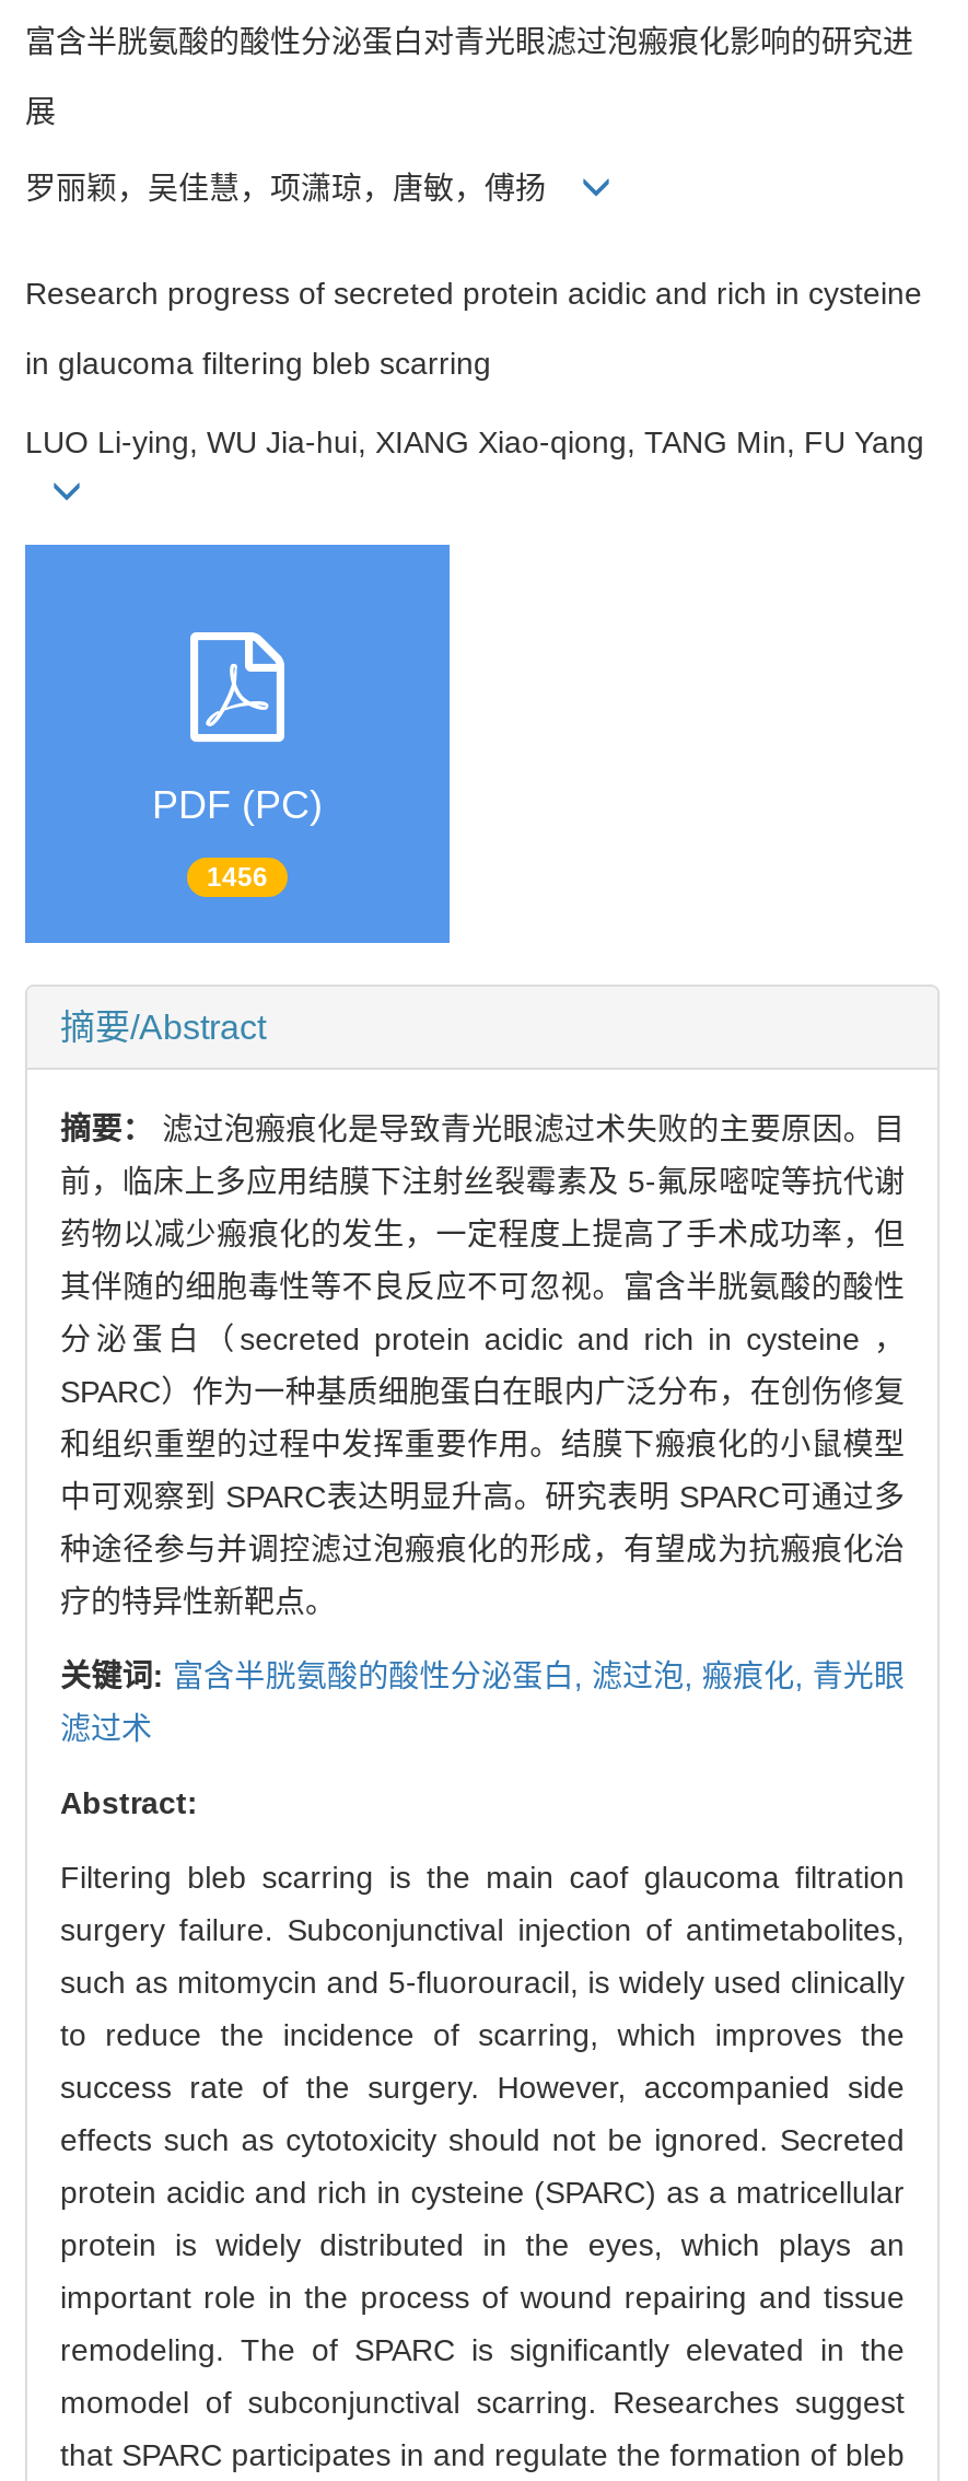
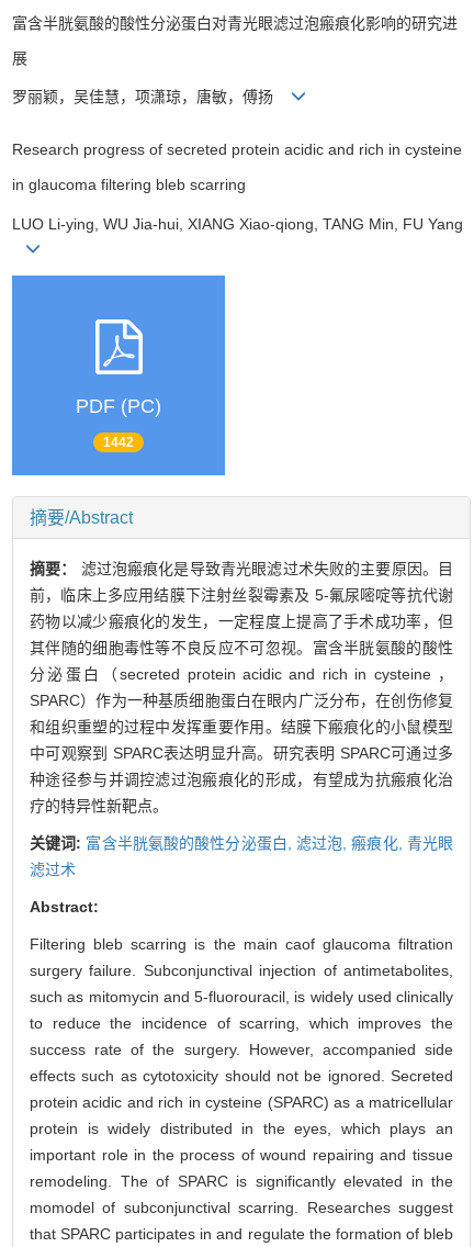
[207,861,268,892] 1456 -> [103,434,134,450] 1442

